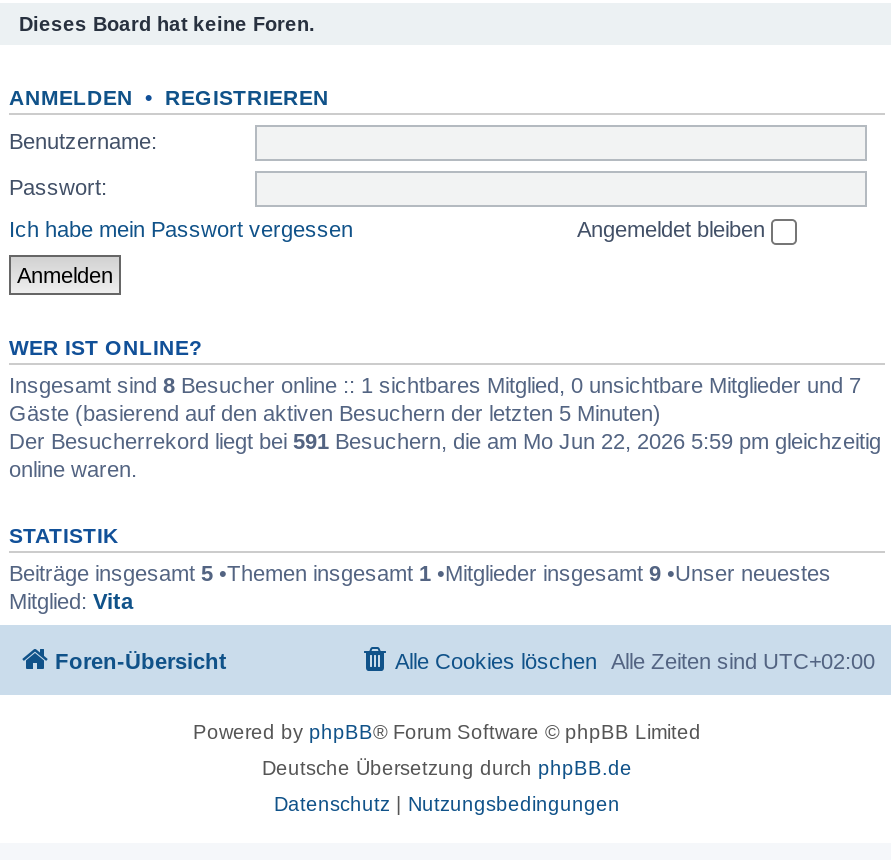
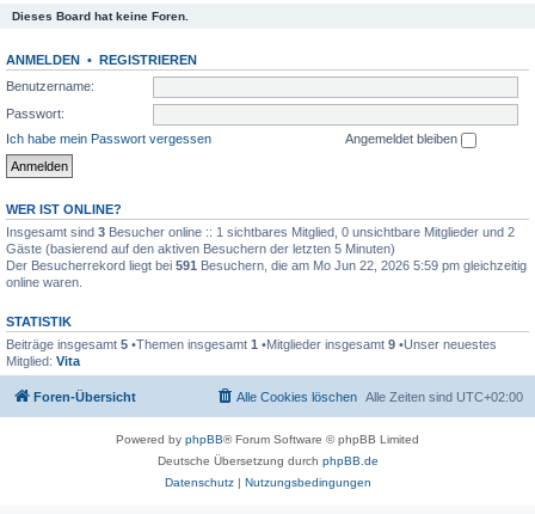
[9,372,861,396] Insgesamt sind 8 Besucher online :: 1 sichtbares Mitglied, 0 unsichtbare Mitglieder und 7 -> [6,224,515,239] Insgesamt sind 3 Besucher online :: 1 sichtbares Mitglied, 0 unsichtbare Mitglieder und 2

